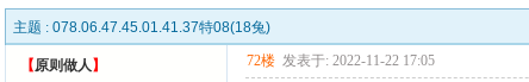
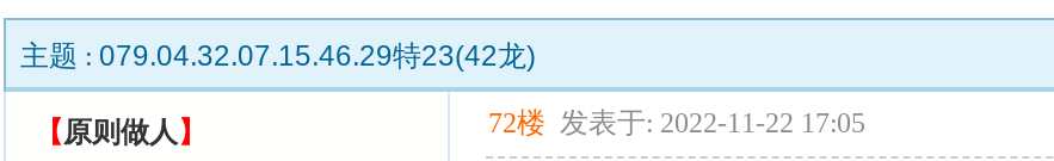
[13,19,270,36] 主题 : 078.06.47.45.01.41.37特08(18兔) -> [20,39,536,73] 主题 : 079.04.32.07.15.46.29特23(42龙)

